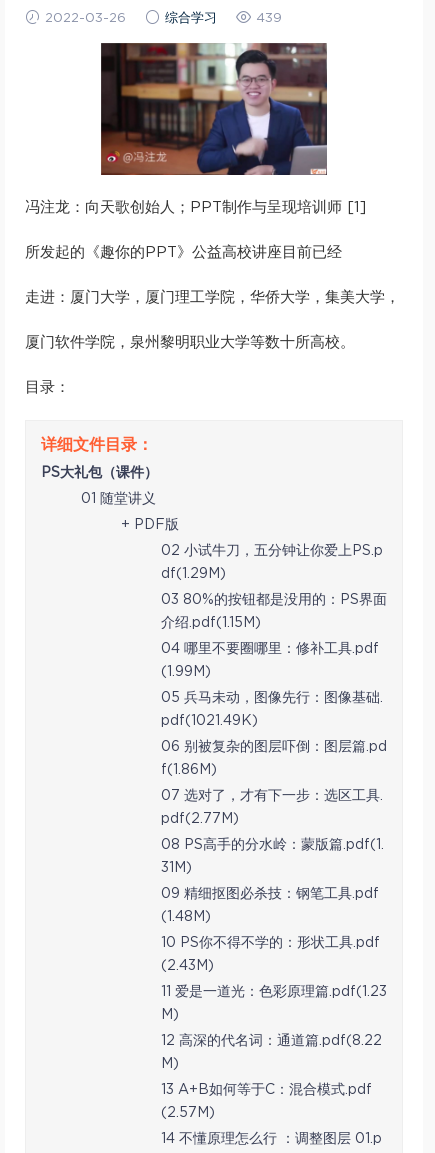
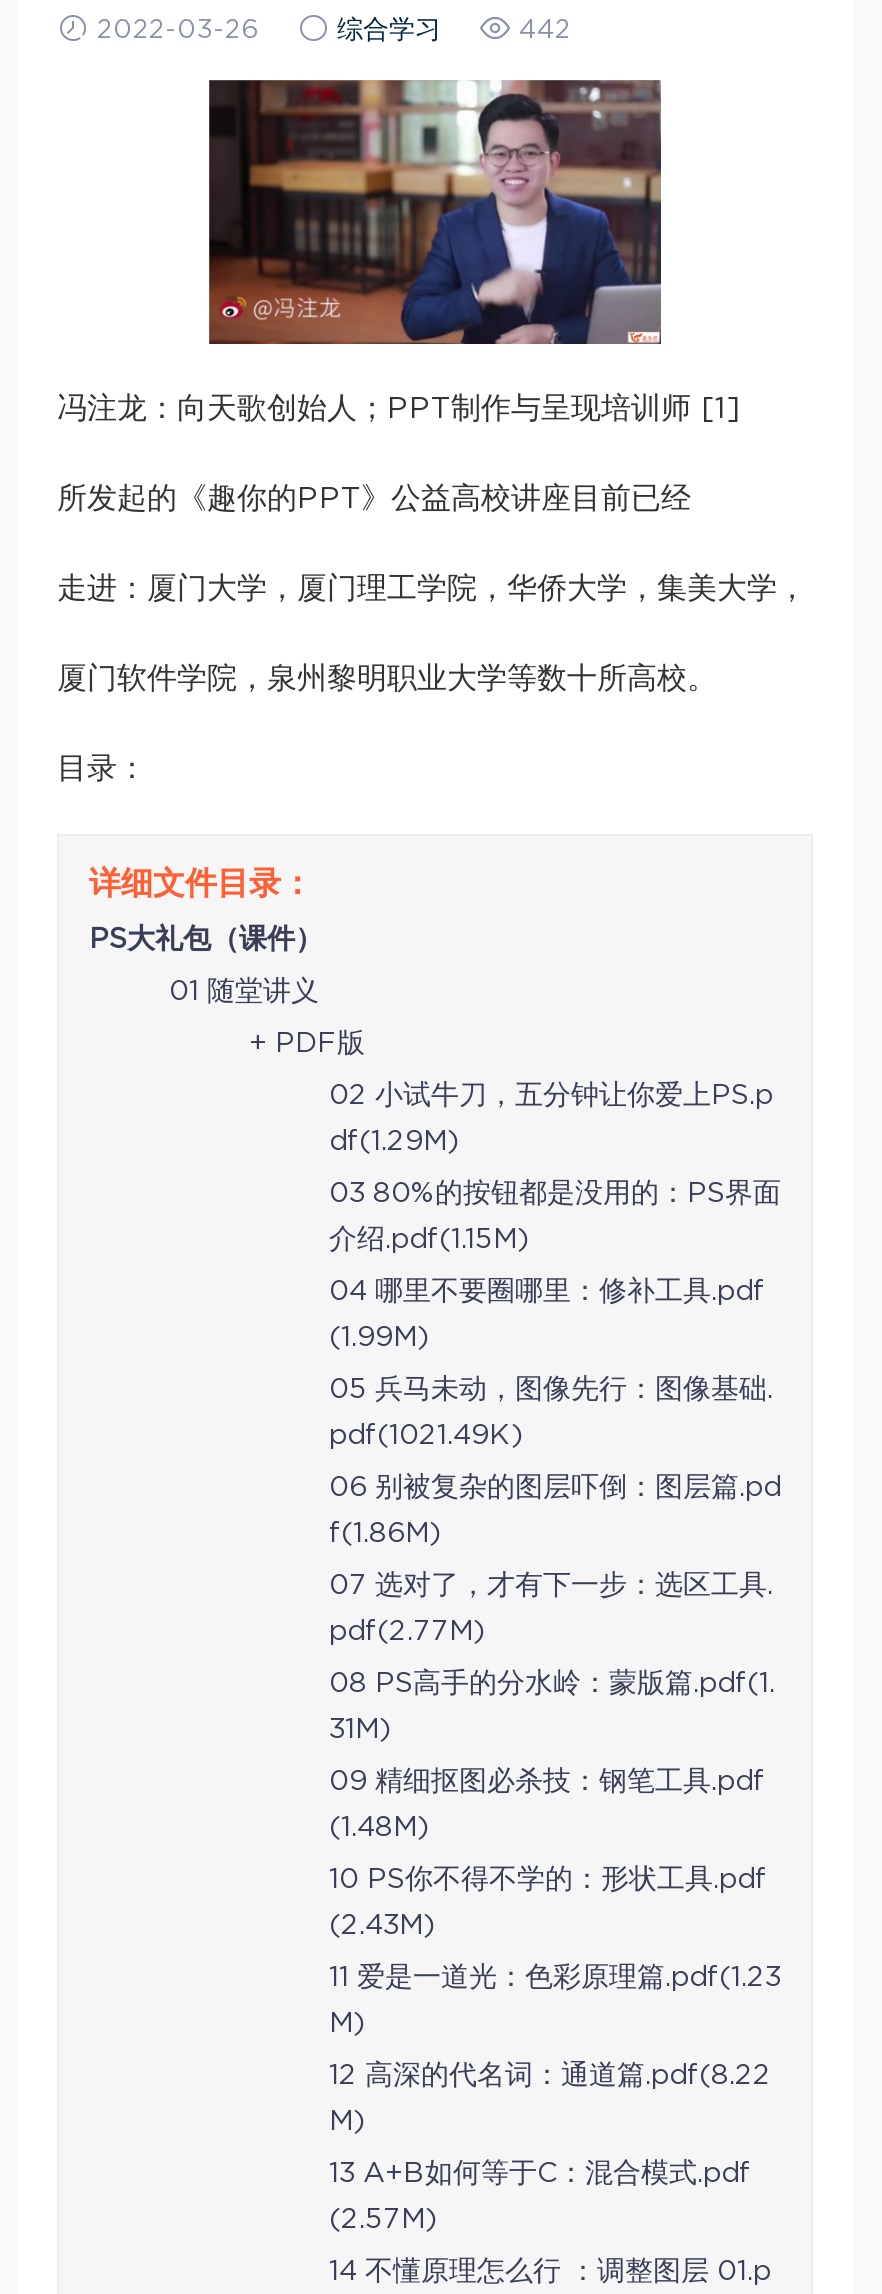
[252,12,282,25] 439 -> [511,19,571,45] 442

